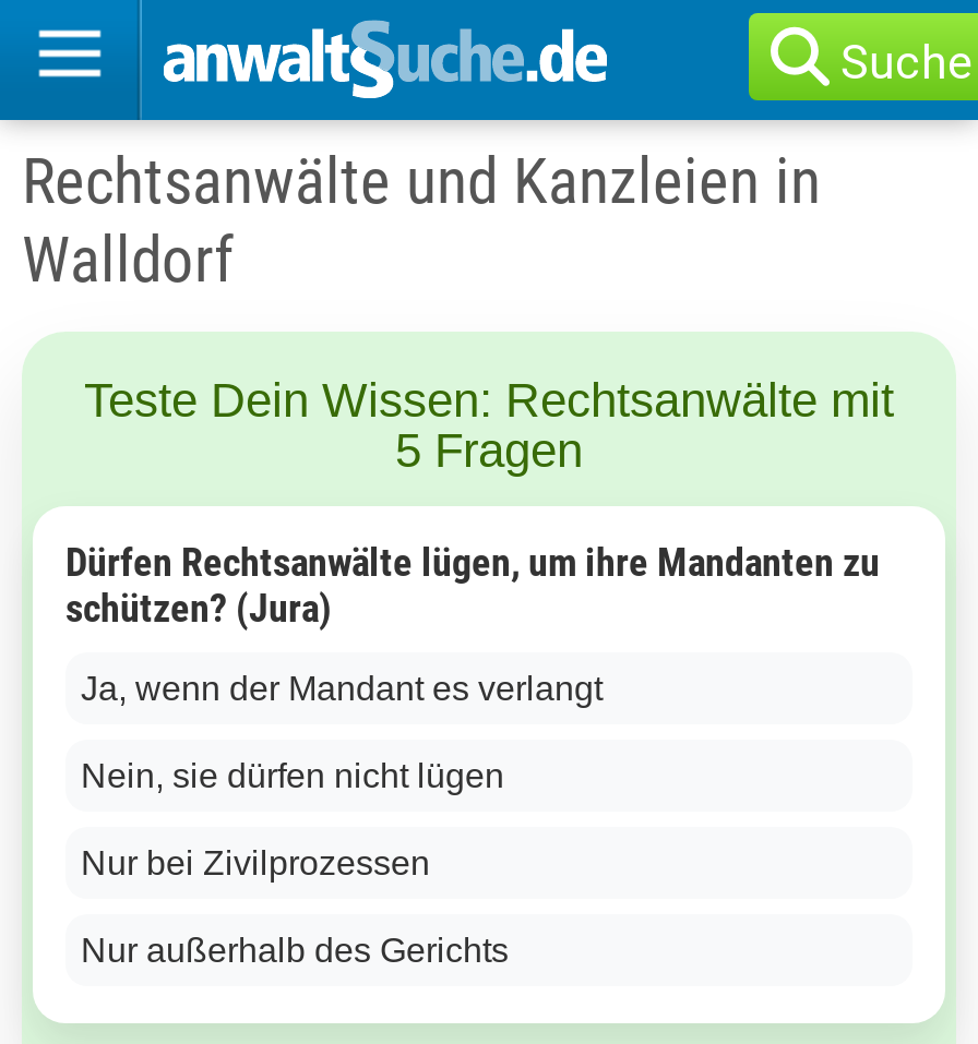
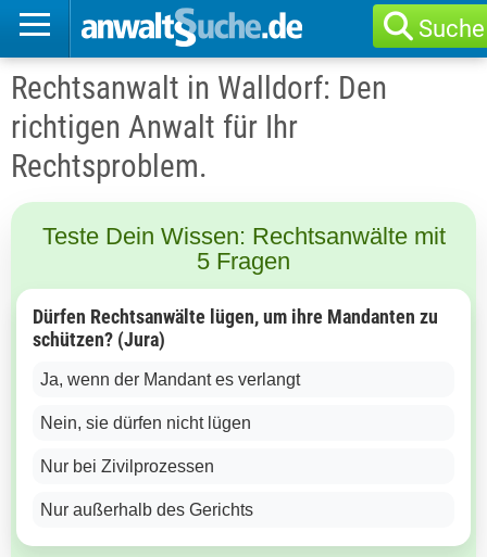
[22,144,821,297] Rechtsanwälte und Kanzleien in | Walldorf -> [11,69,387,185] Rechtsanwalt in Walldorf: Den | richtigen Anwalt für Ihr | Rechtsproblem.

